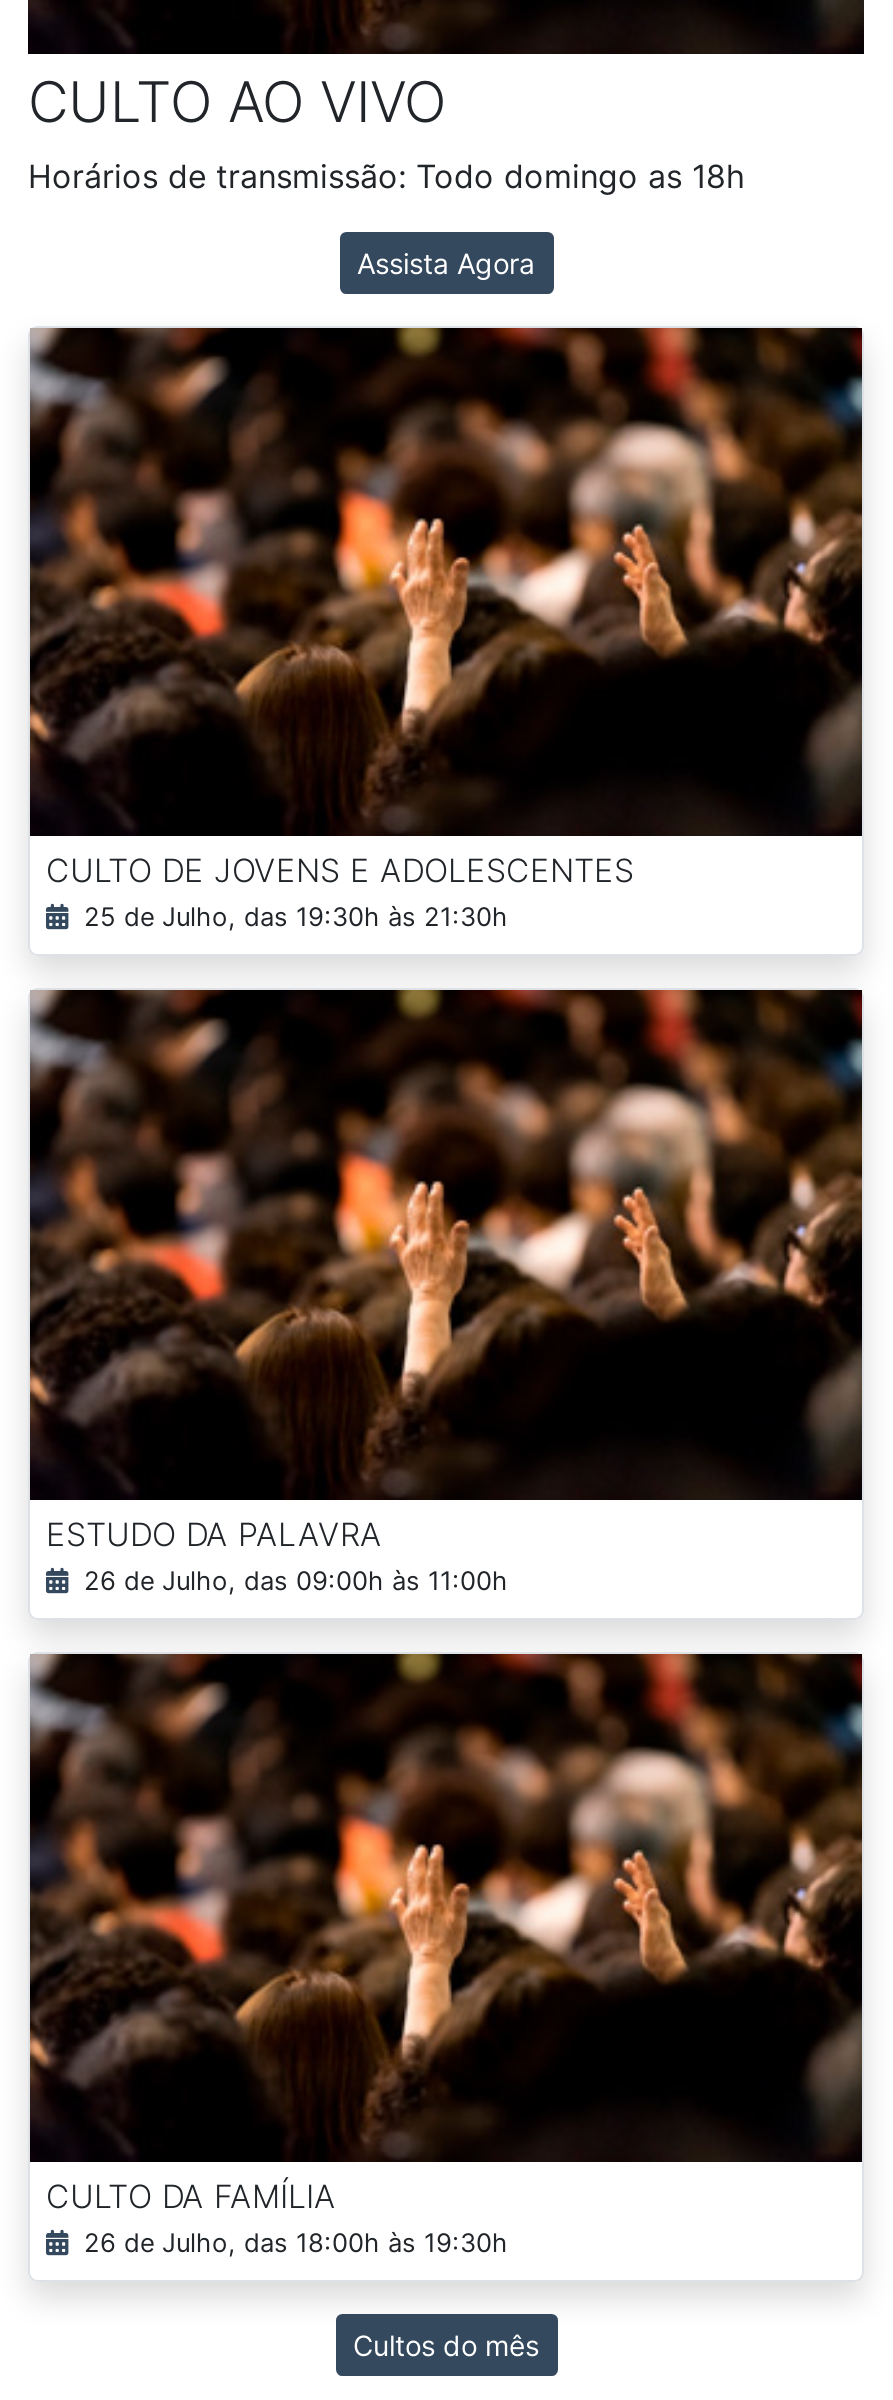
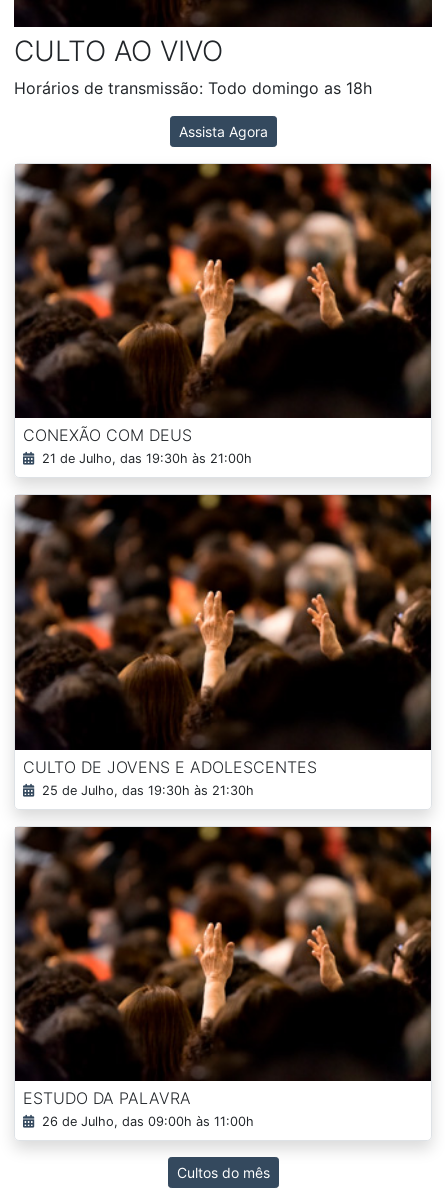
none -> [23,425,252,466] CONEXÃO COM DEUS | 21 de Julho, das 19:30h às 21:00h
moved [20,324,872,1595] -> [10,494,436,1129]: [image] | CULTO DE JOVENS E ADOLESCENTES | 25 de Julho, das 19:30h às 21:30h | ESTUDO DA PALAVRA | 26 de Julho, das 09:00h às 11:00h
[46,2176,508,2258] CULTO DA FAMÍLIA | 26 de Julho, das 18:00h às 19:30h -> none

